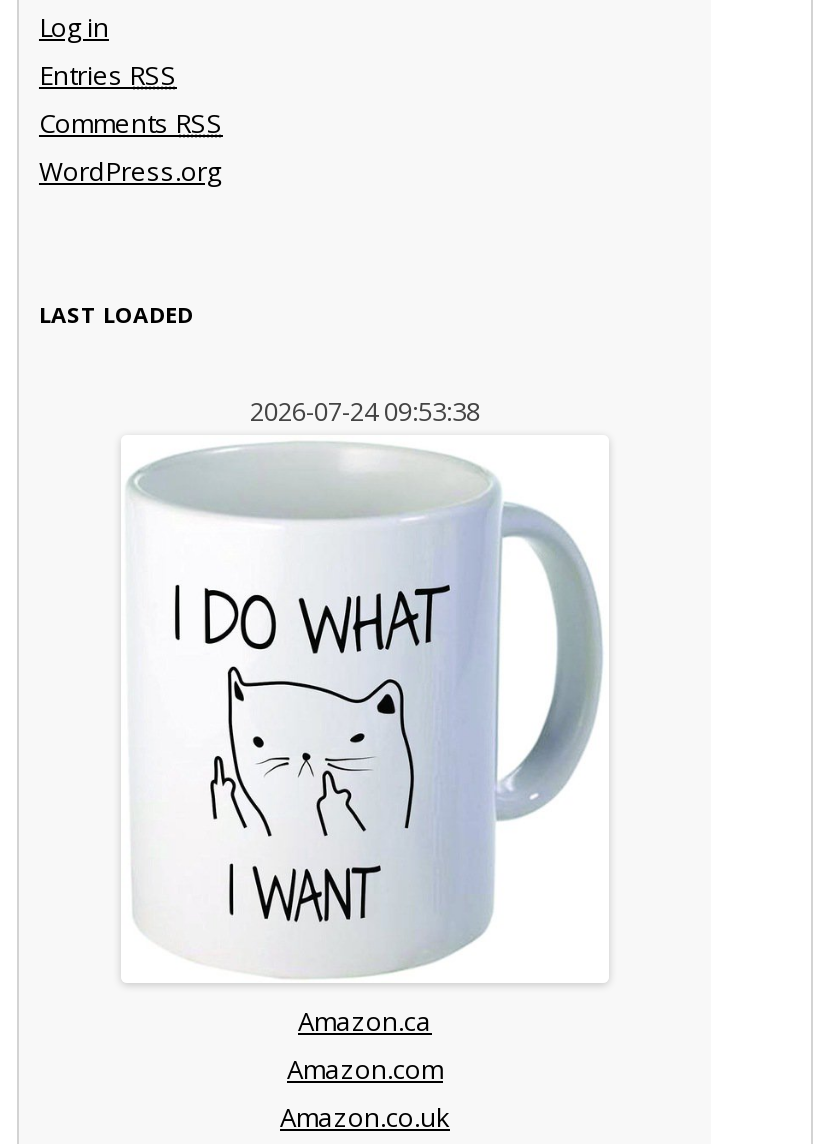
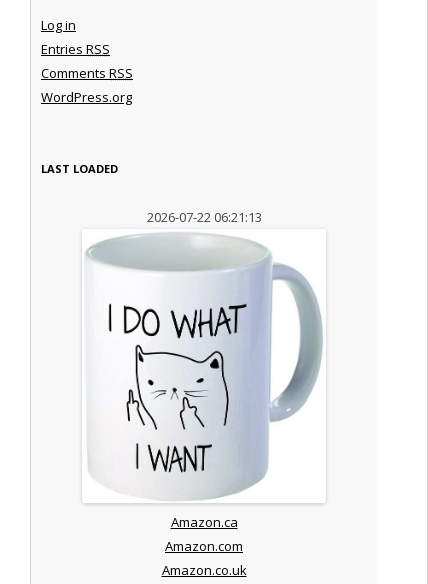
[250,392,480,428] 2026-07-24 09:53:38 -> [146,208,261,226] 2026-07-22 06:21:13

